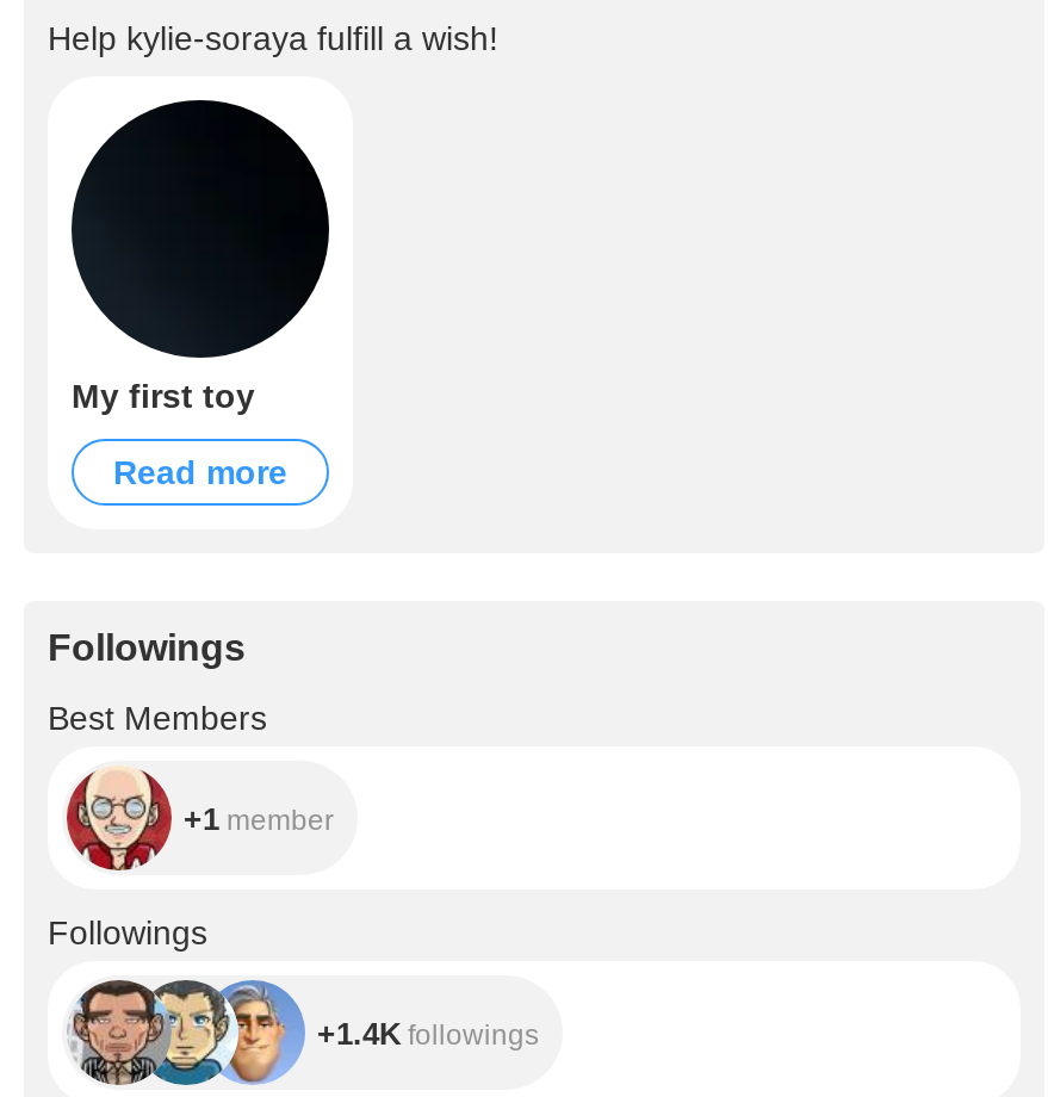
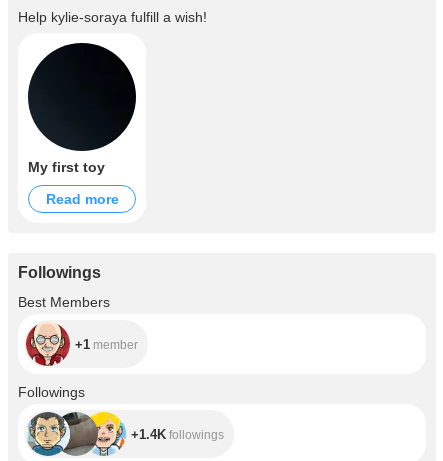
[72,978,303,1085] [image] -> [28,411,125,456] [image]

